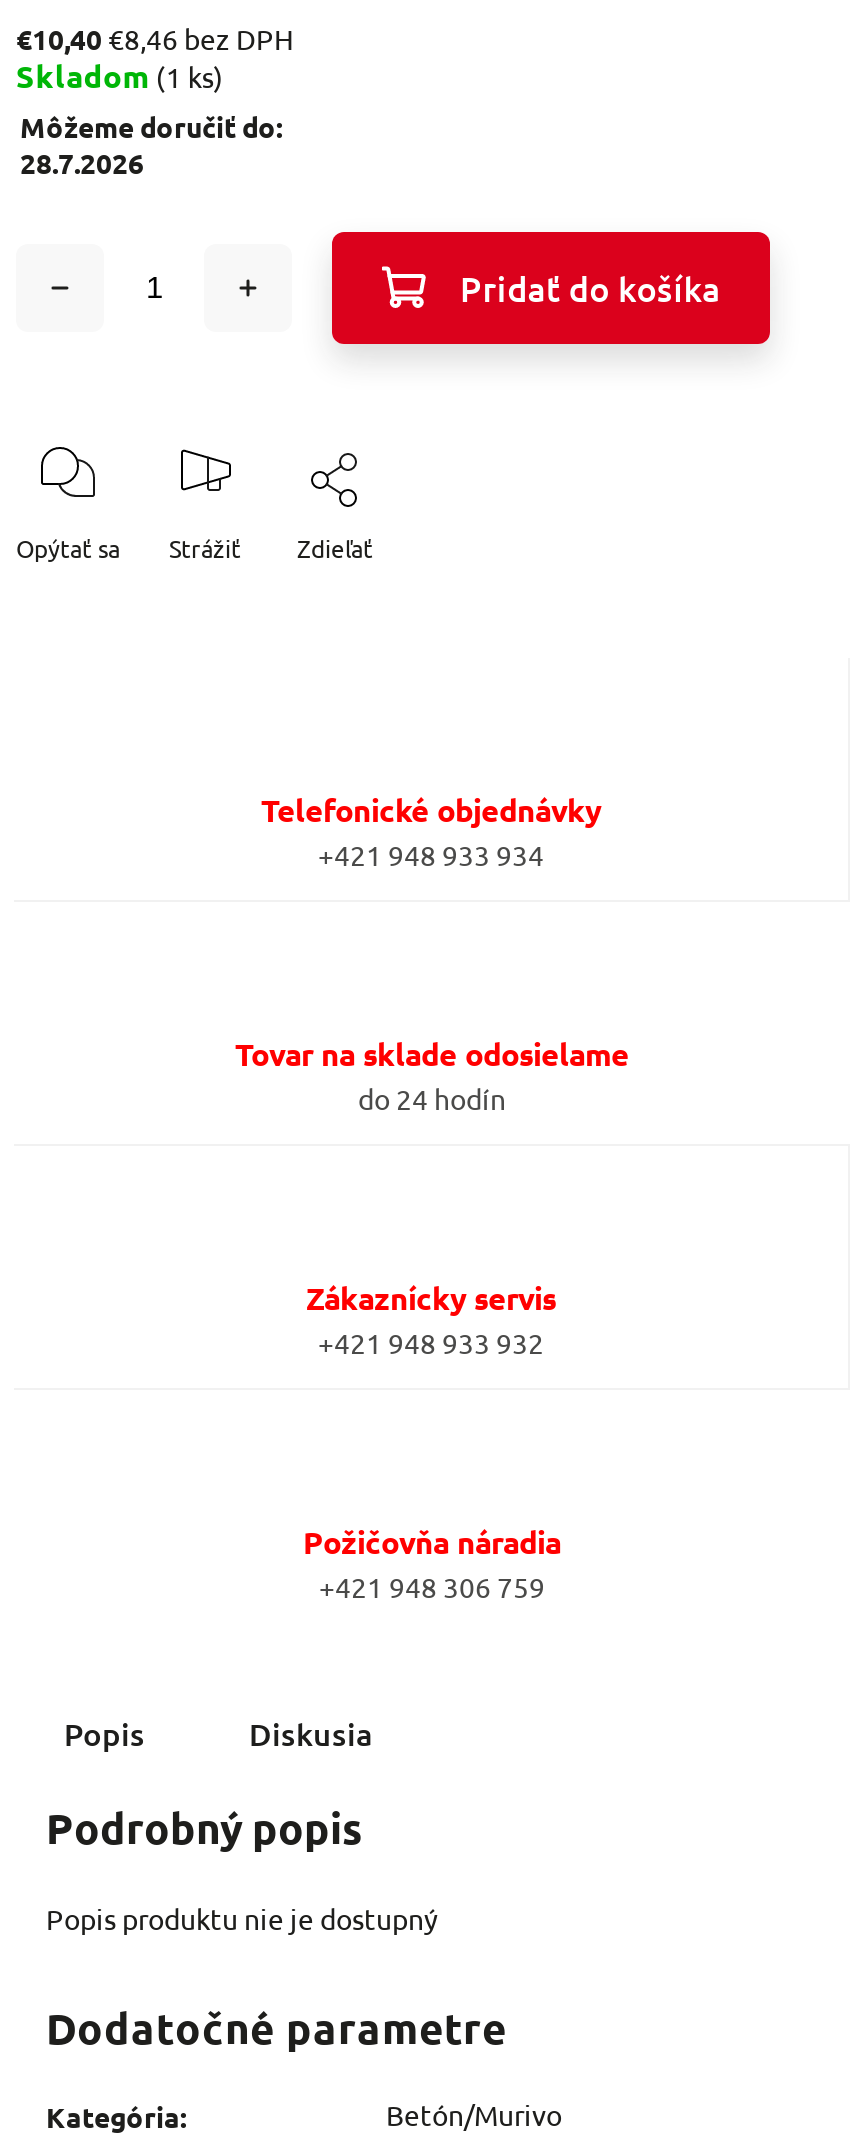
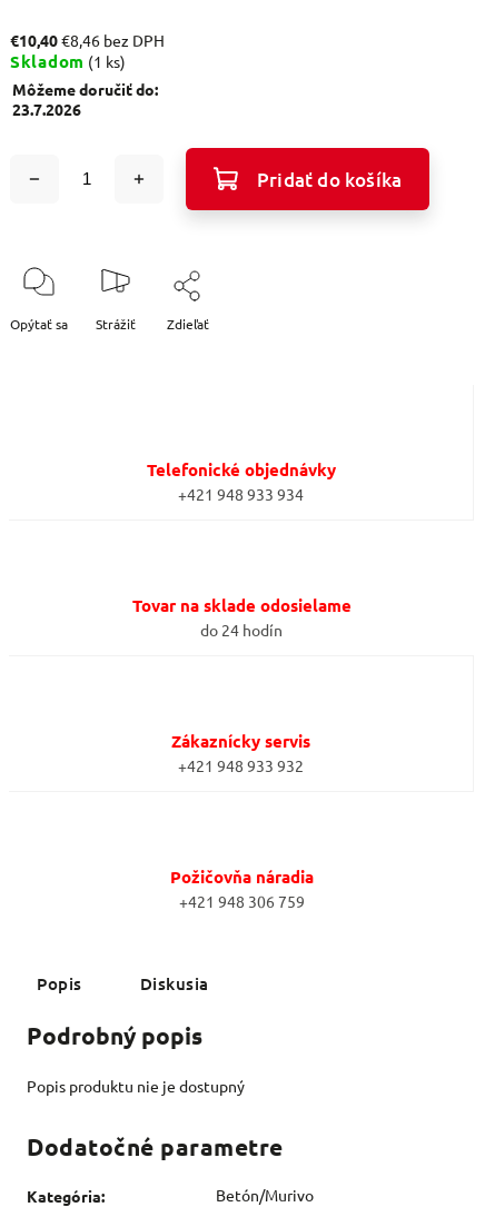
[20,144,144,180] 28.7.2026 -> [12,99,81,119] 23.7.2026

